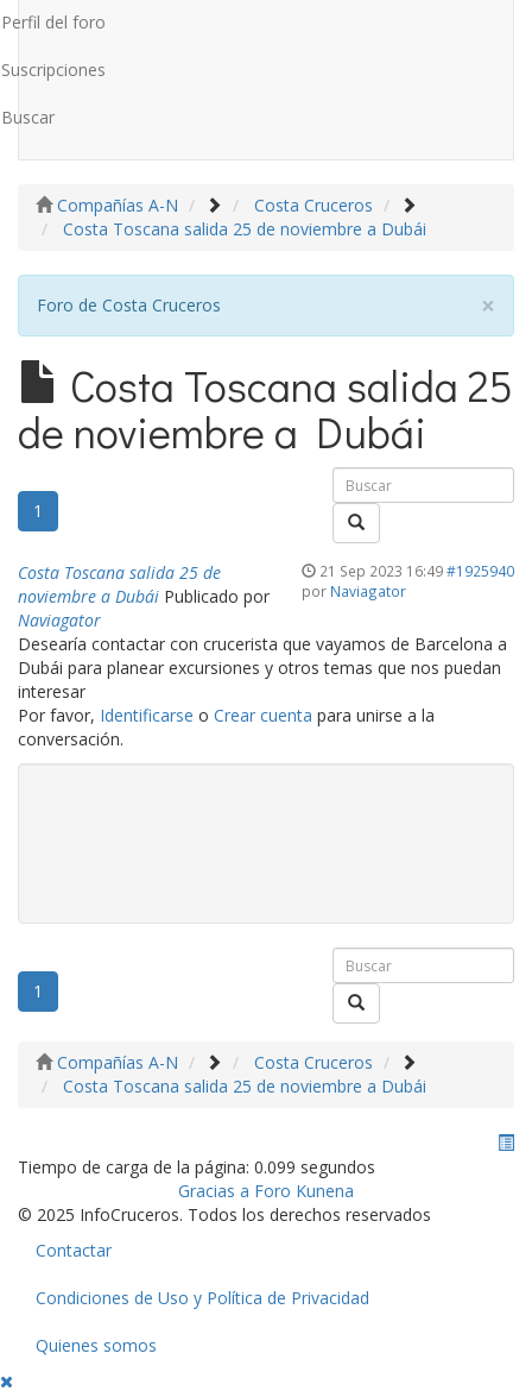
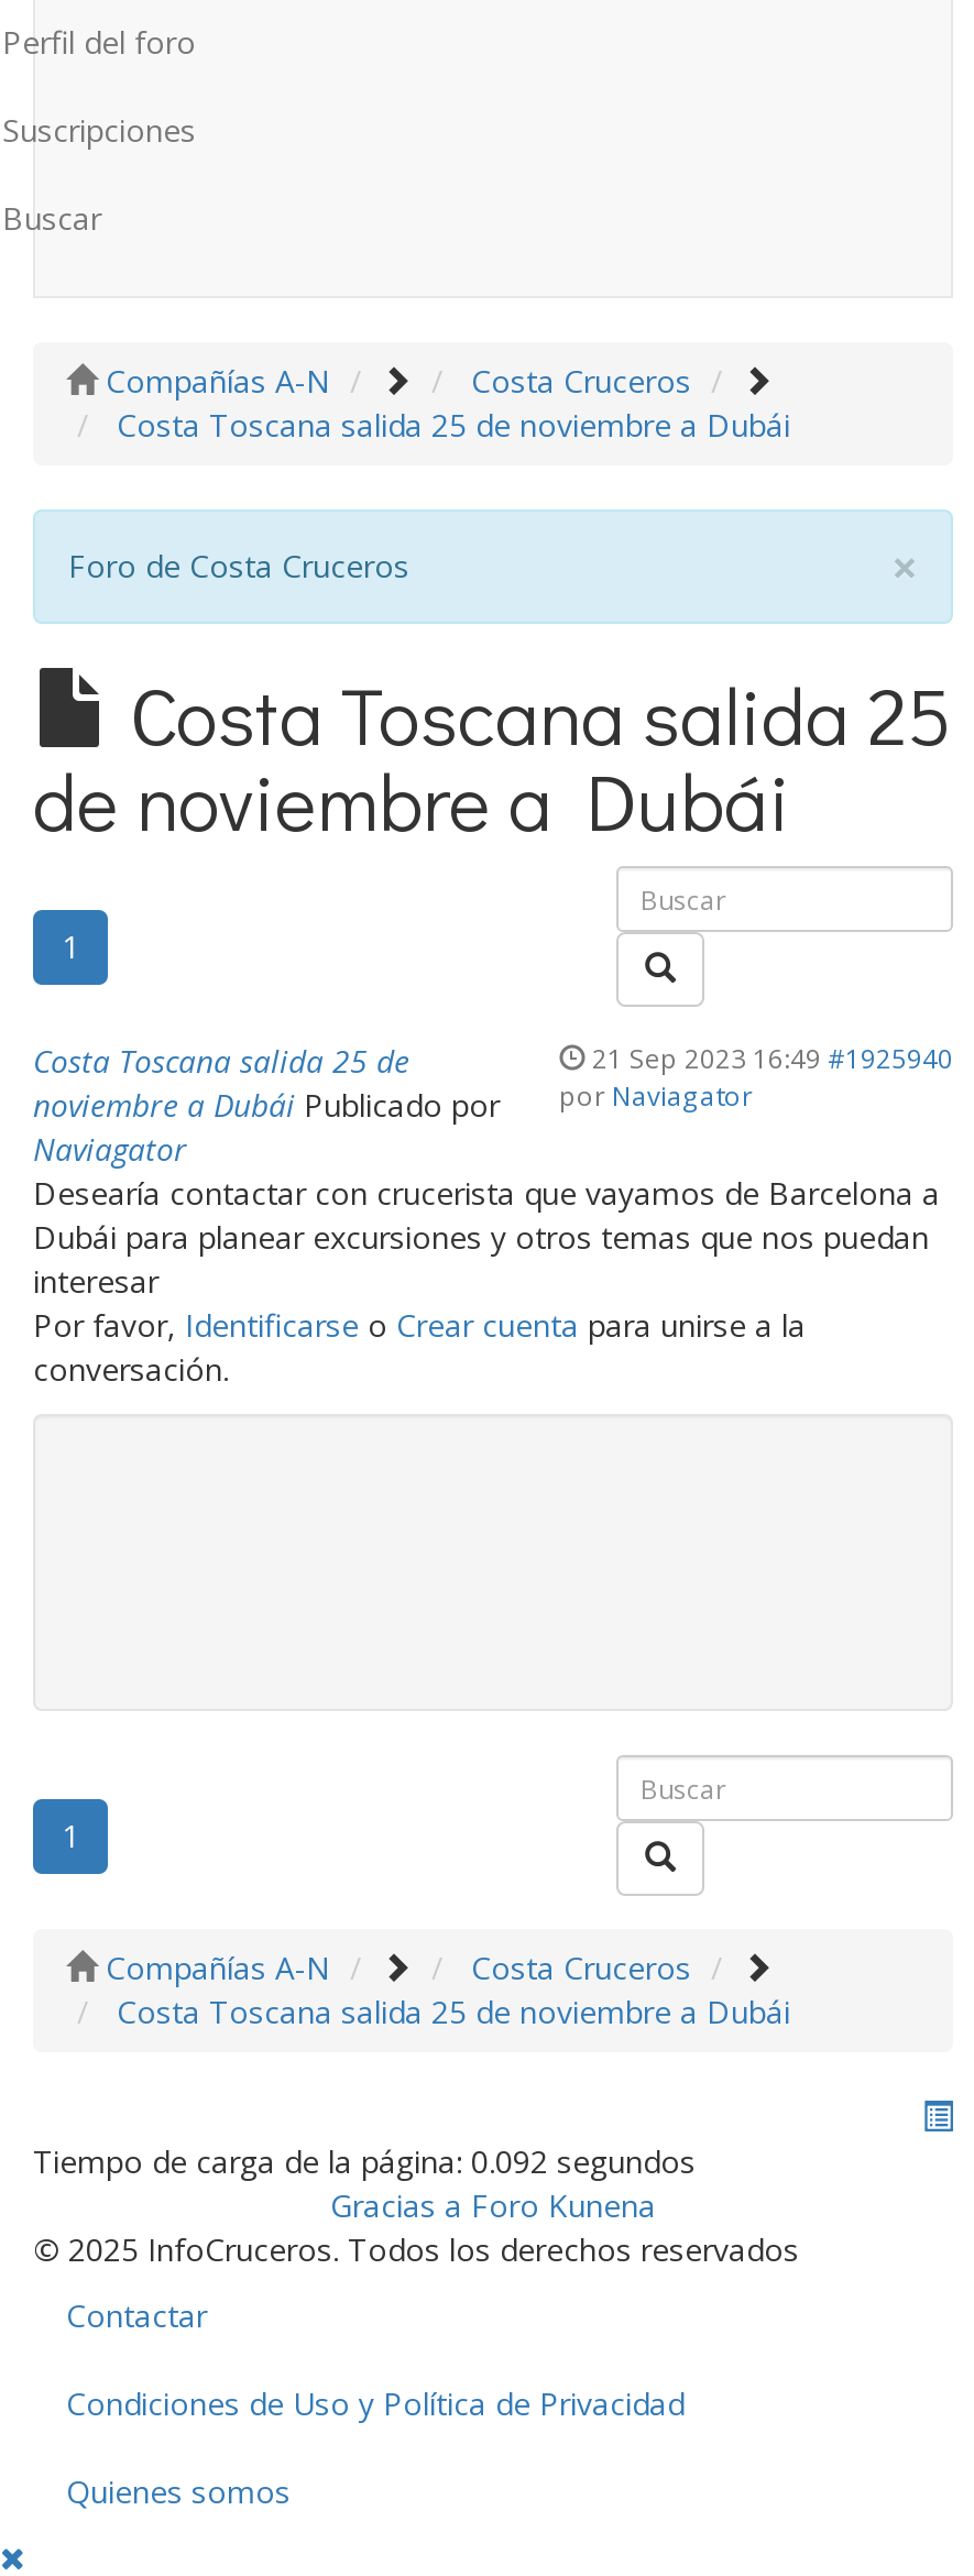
[18,1156,375,1178] Tiempo de carga de la página: 0.099 segundos -> [33,2140,696,2182] Tiempo de carga de la página: 0.092 segundos

